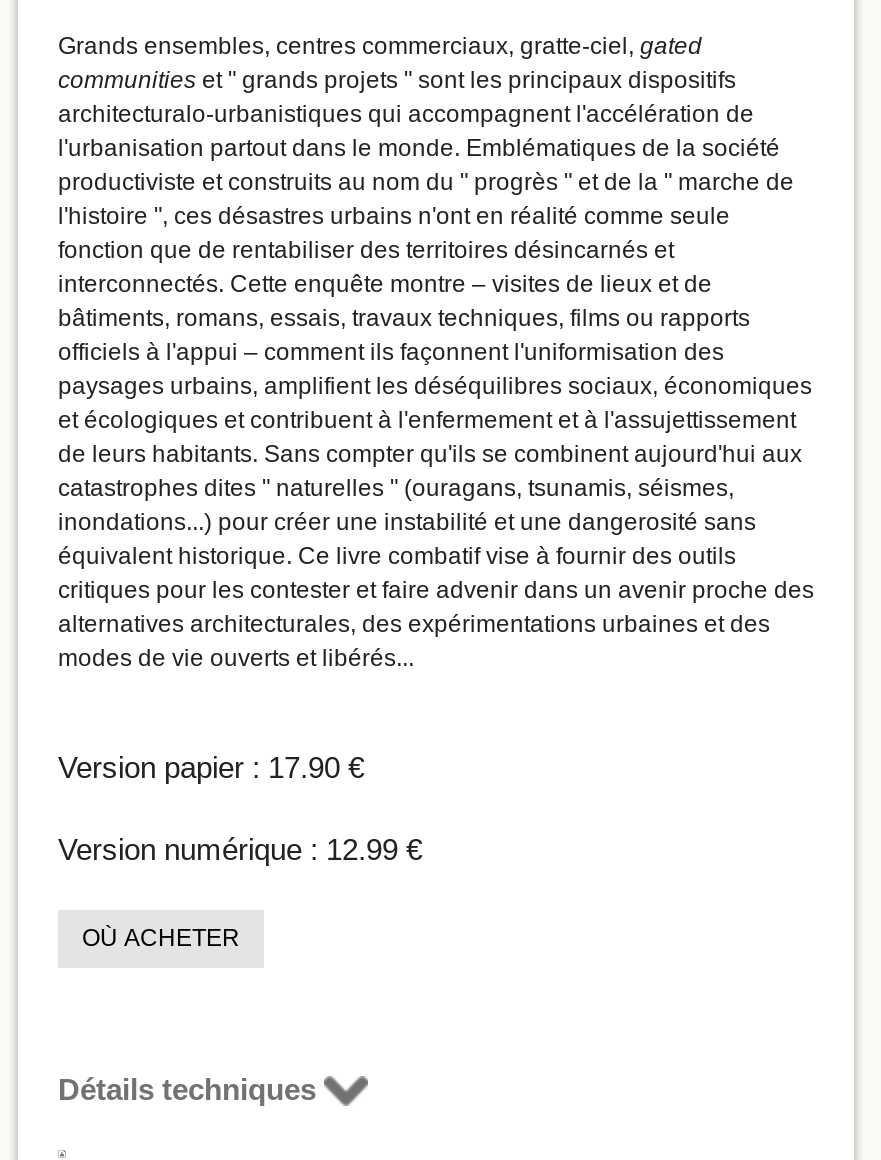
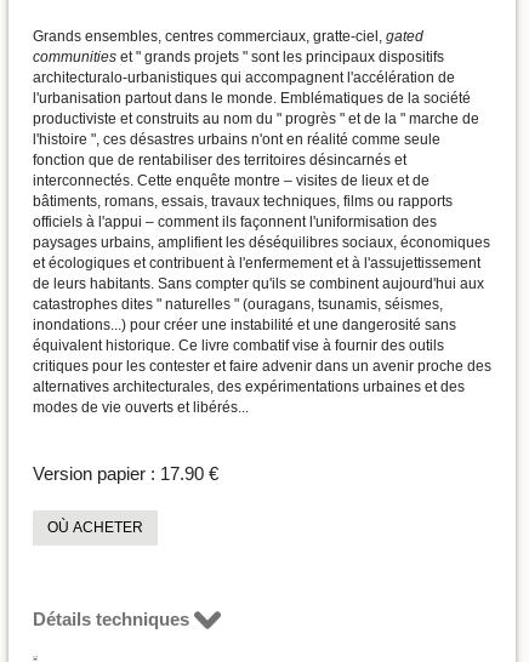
[58,831,422,865] Version numérique : 12.99 € -> none

